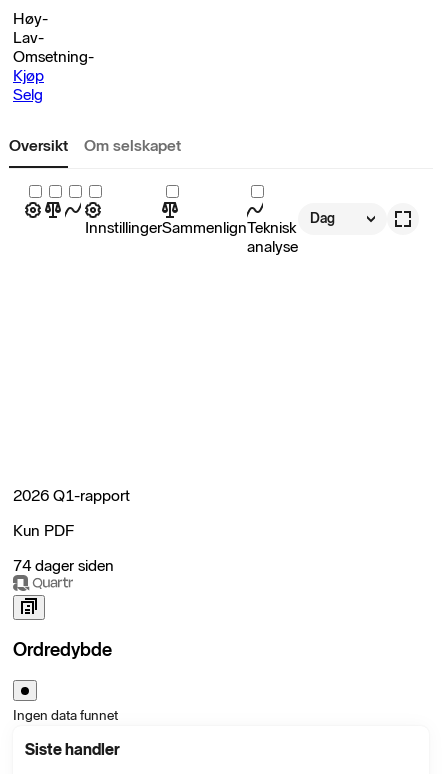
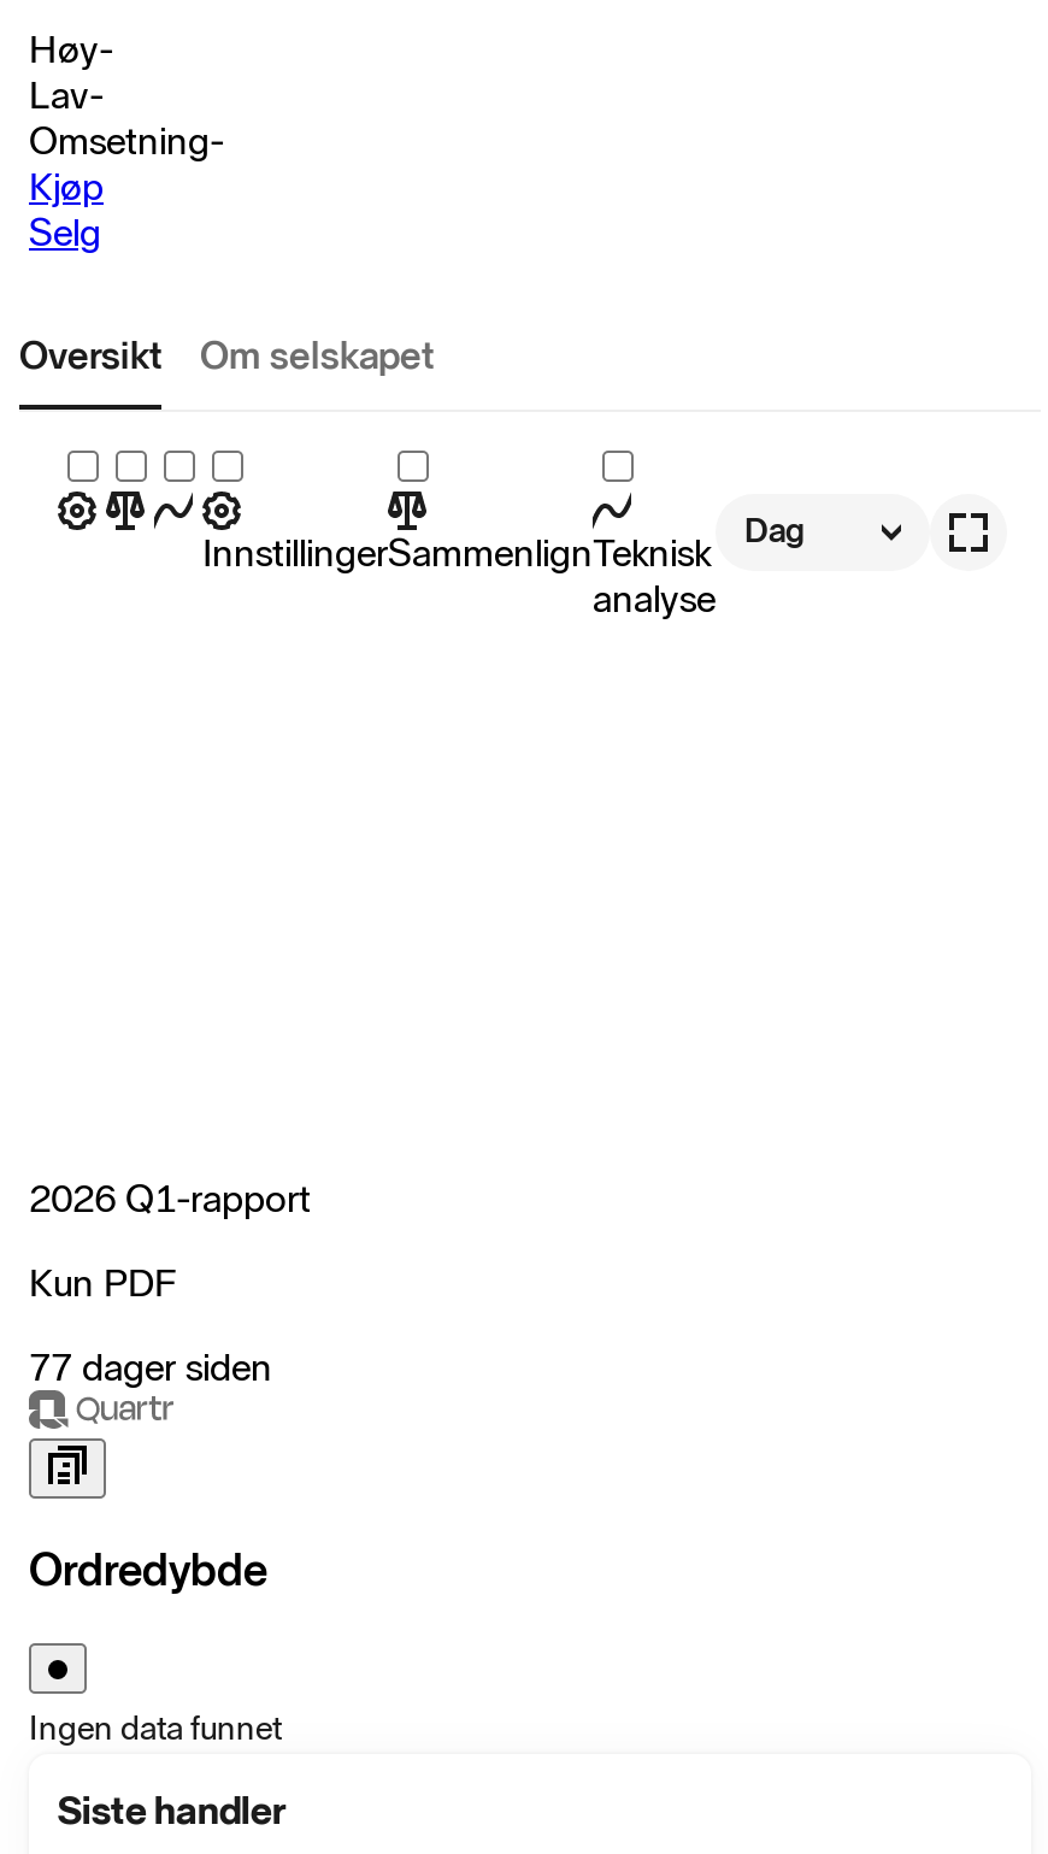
[13,556,114,575] 74 dager siden -> [29,1344,272,1390] 77 dager siden

